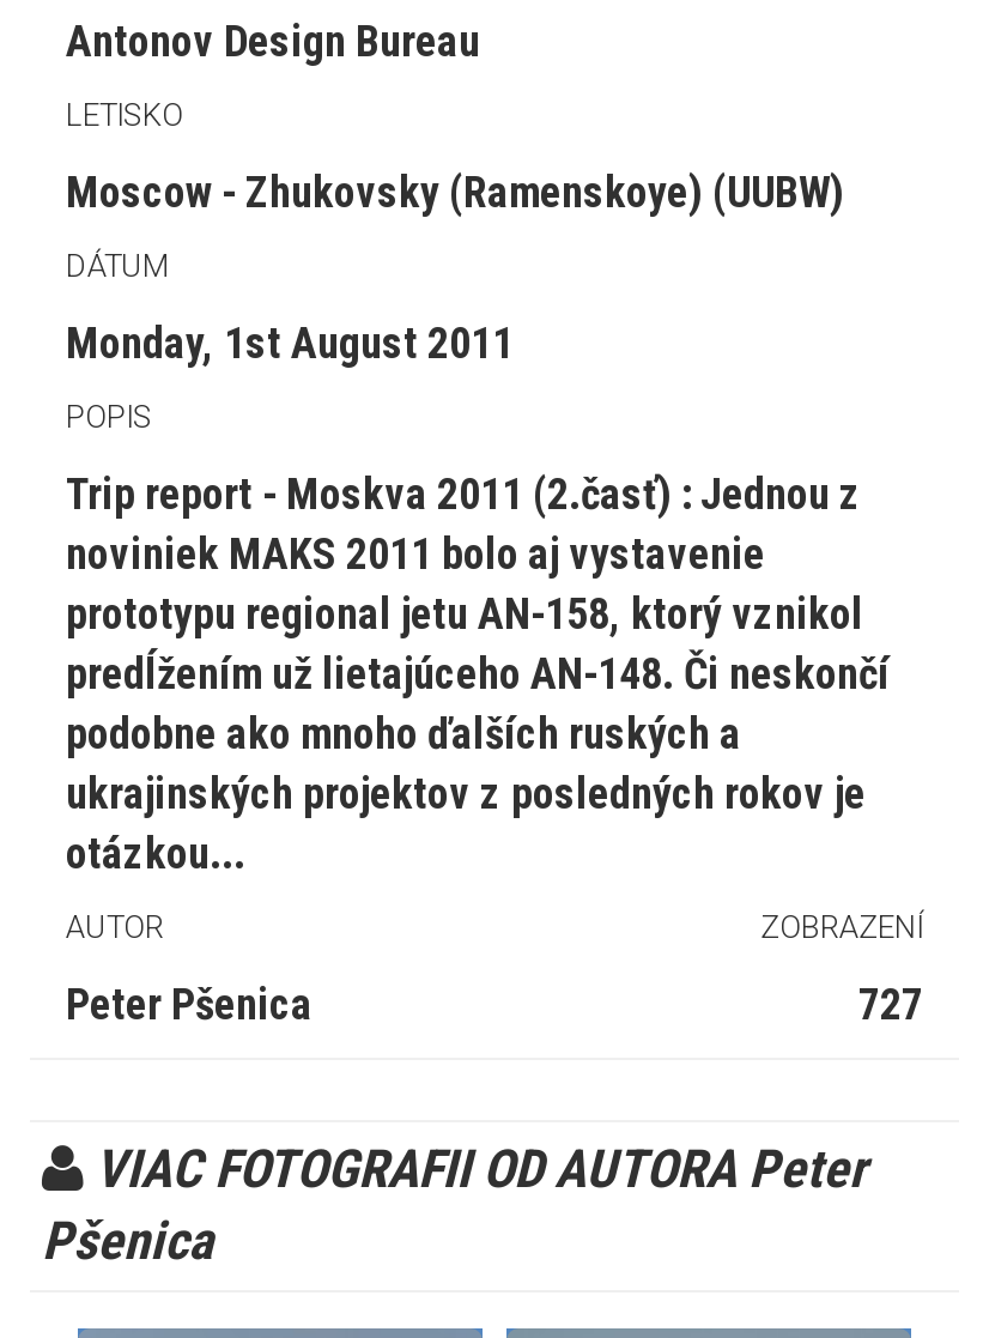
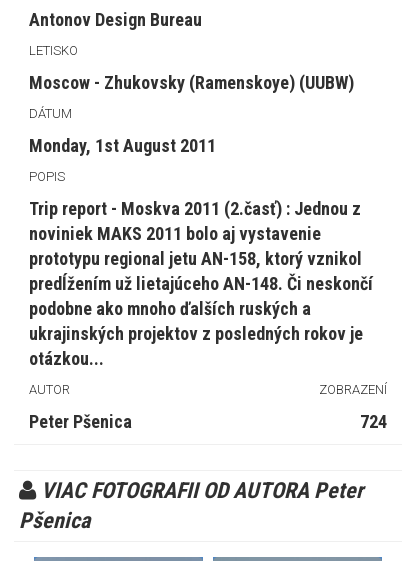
[858,977,923,1028] 727 -> [360,410,387,431] 724

